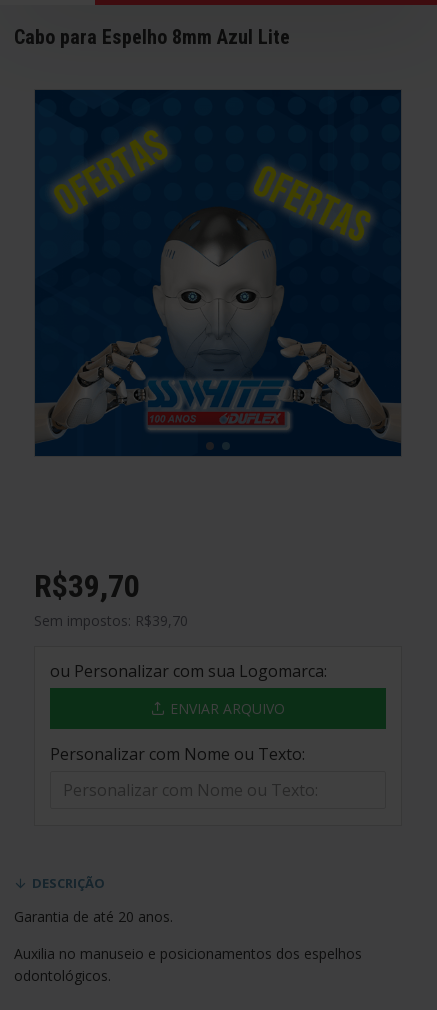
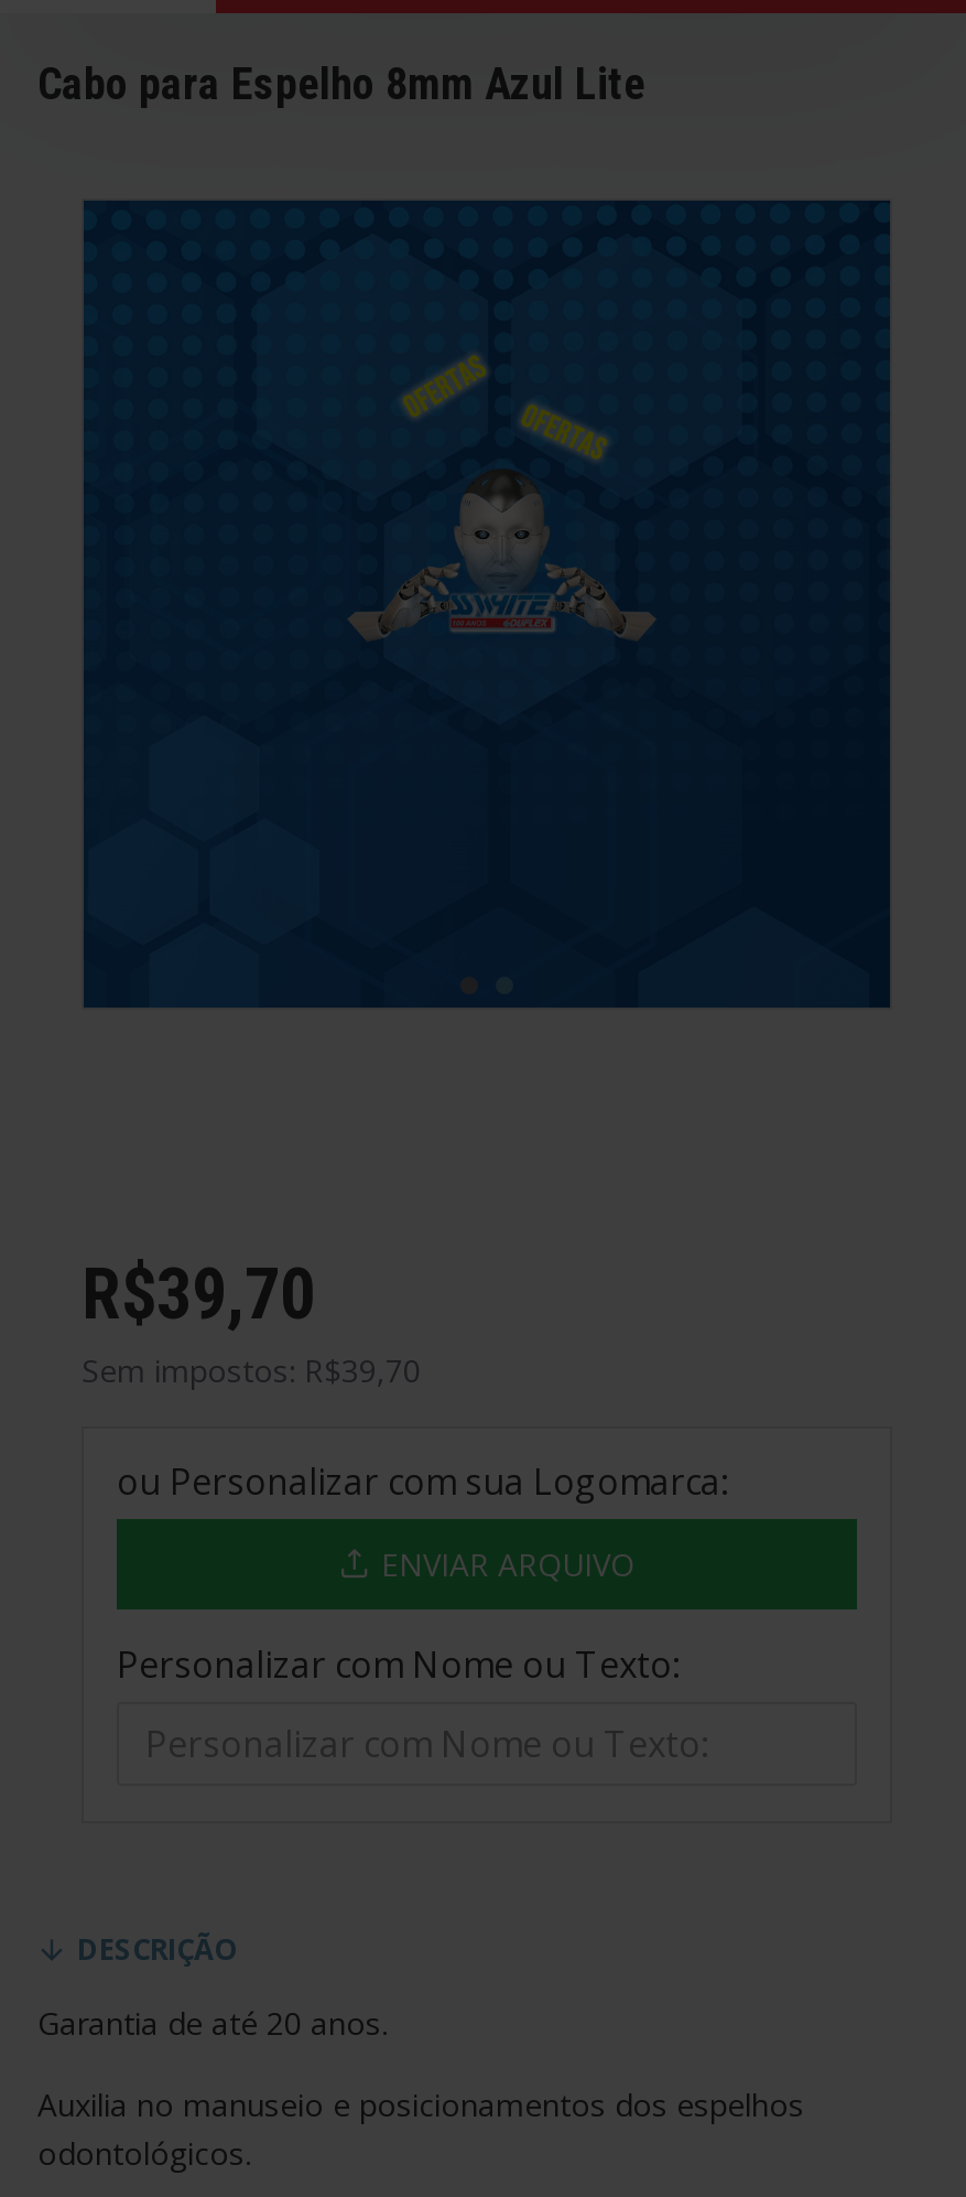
[35,91,401,454] [image] -> none

